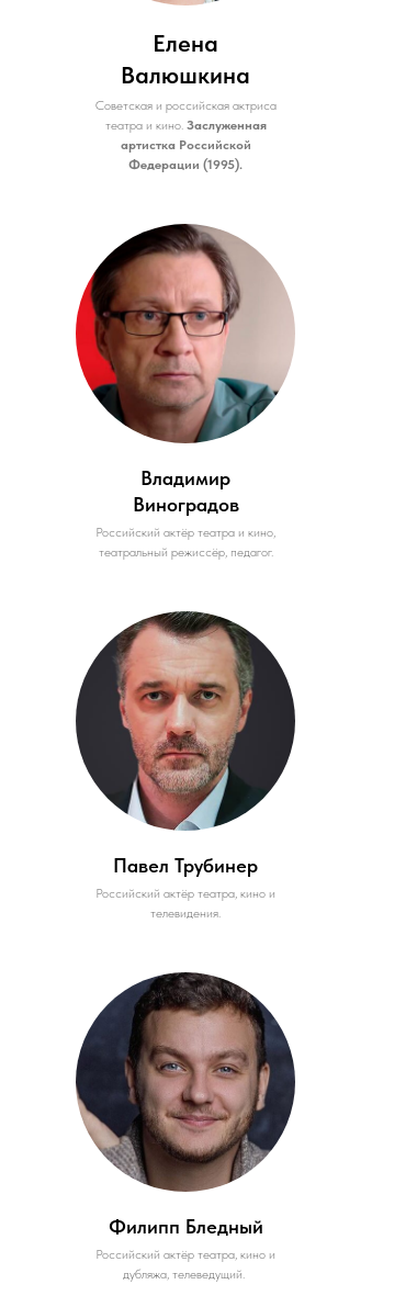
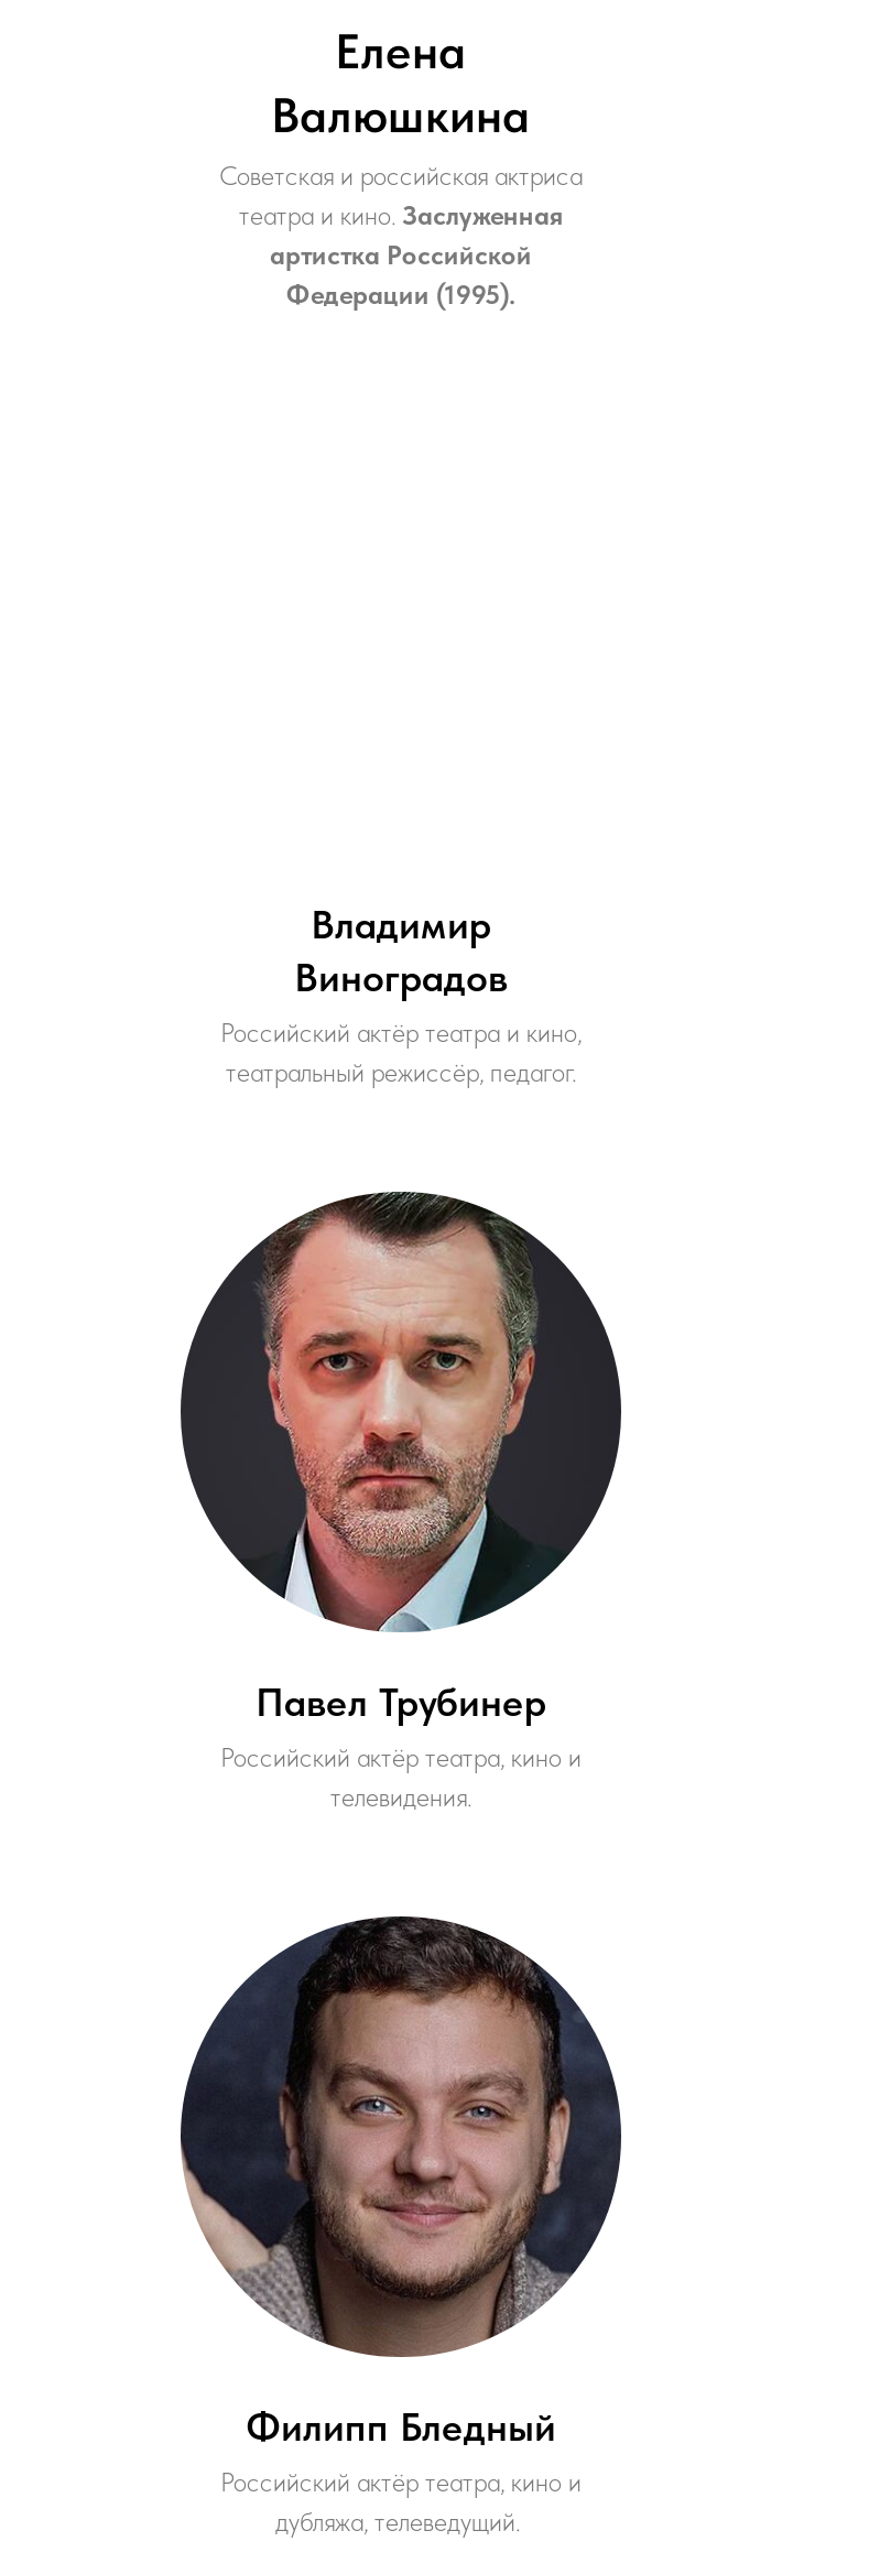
[75,223,295,444] [image] -> none

